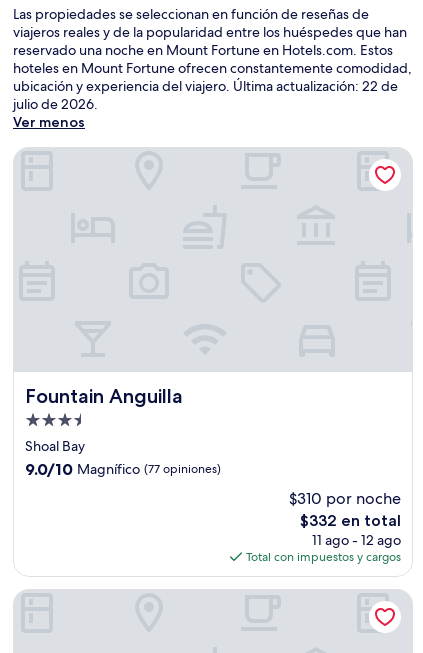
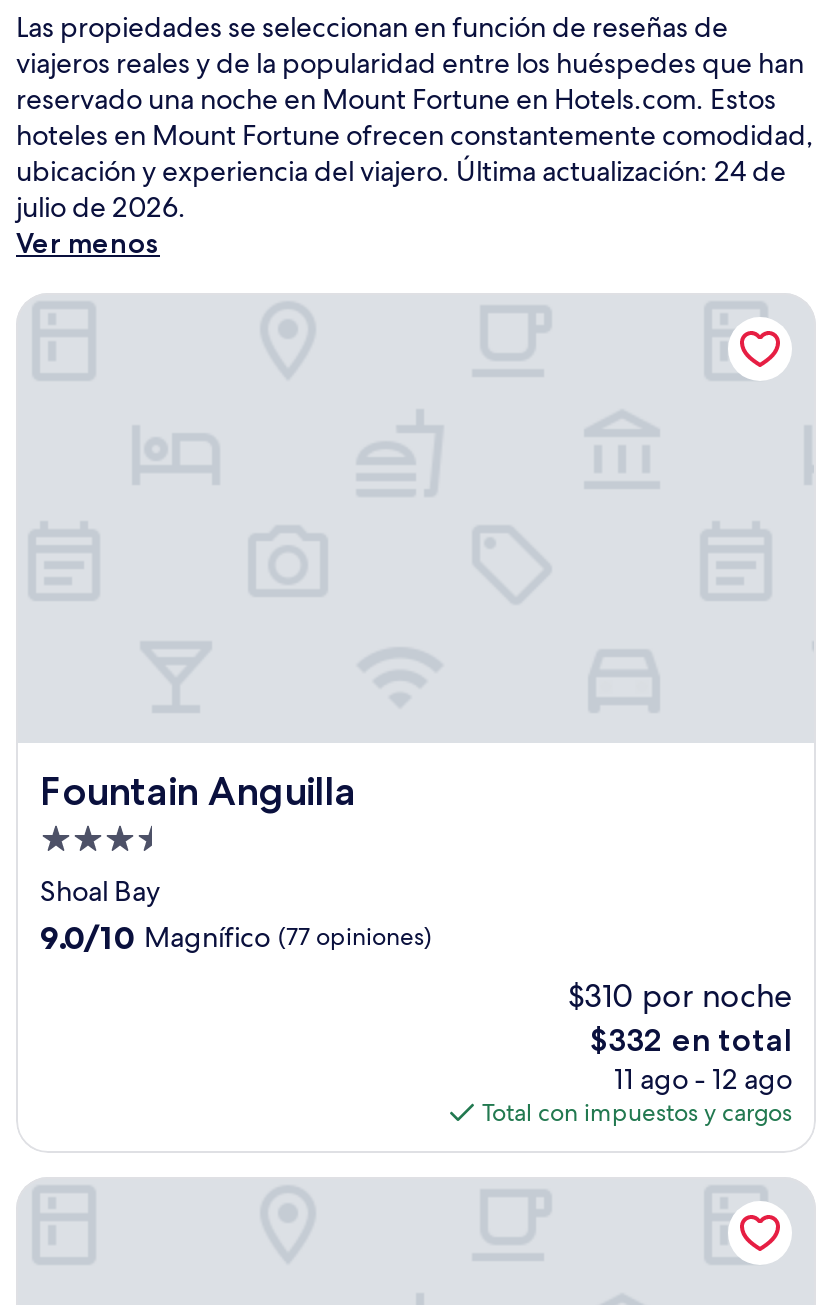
[13,77,398,95] ubicación y experiencia del viajero. Última actualización: 22 de -> [16,153,786,189] ubicación y experiencia del viajero. Última actualización: 24 de

